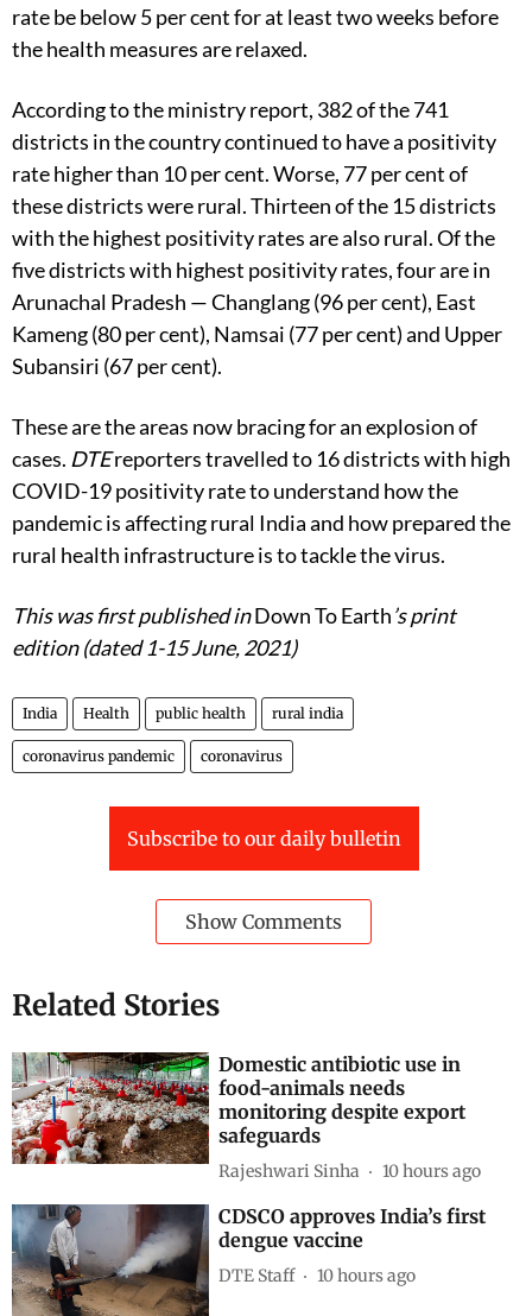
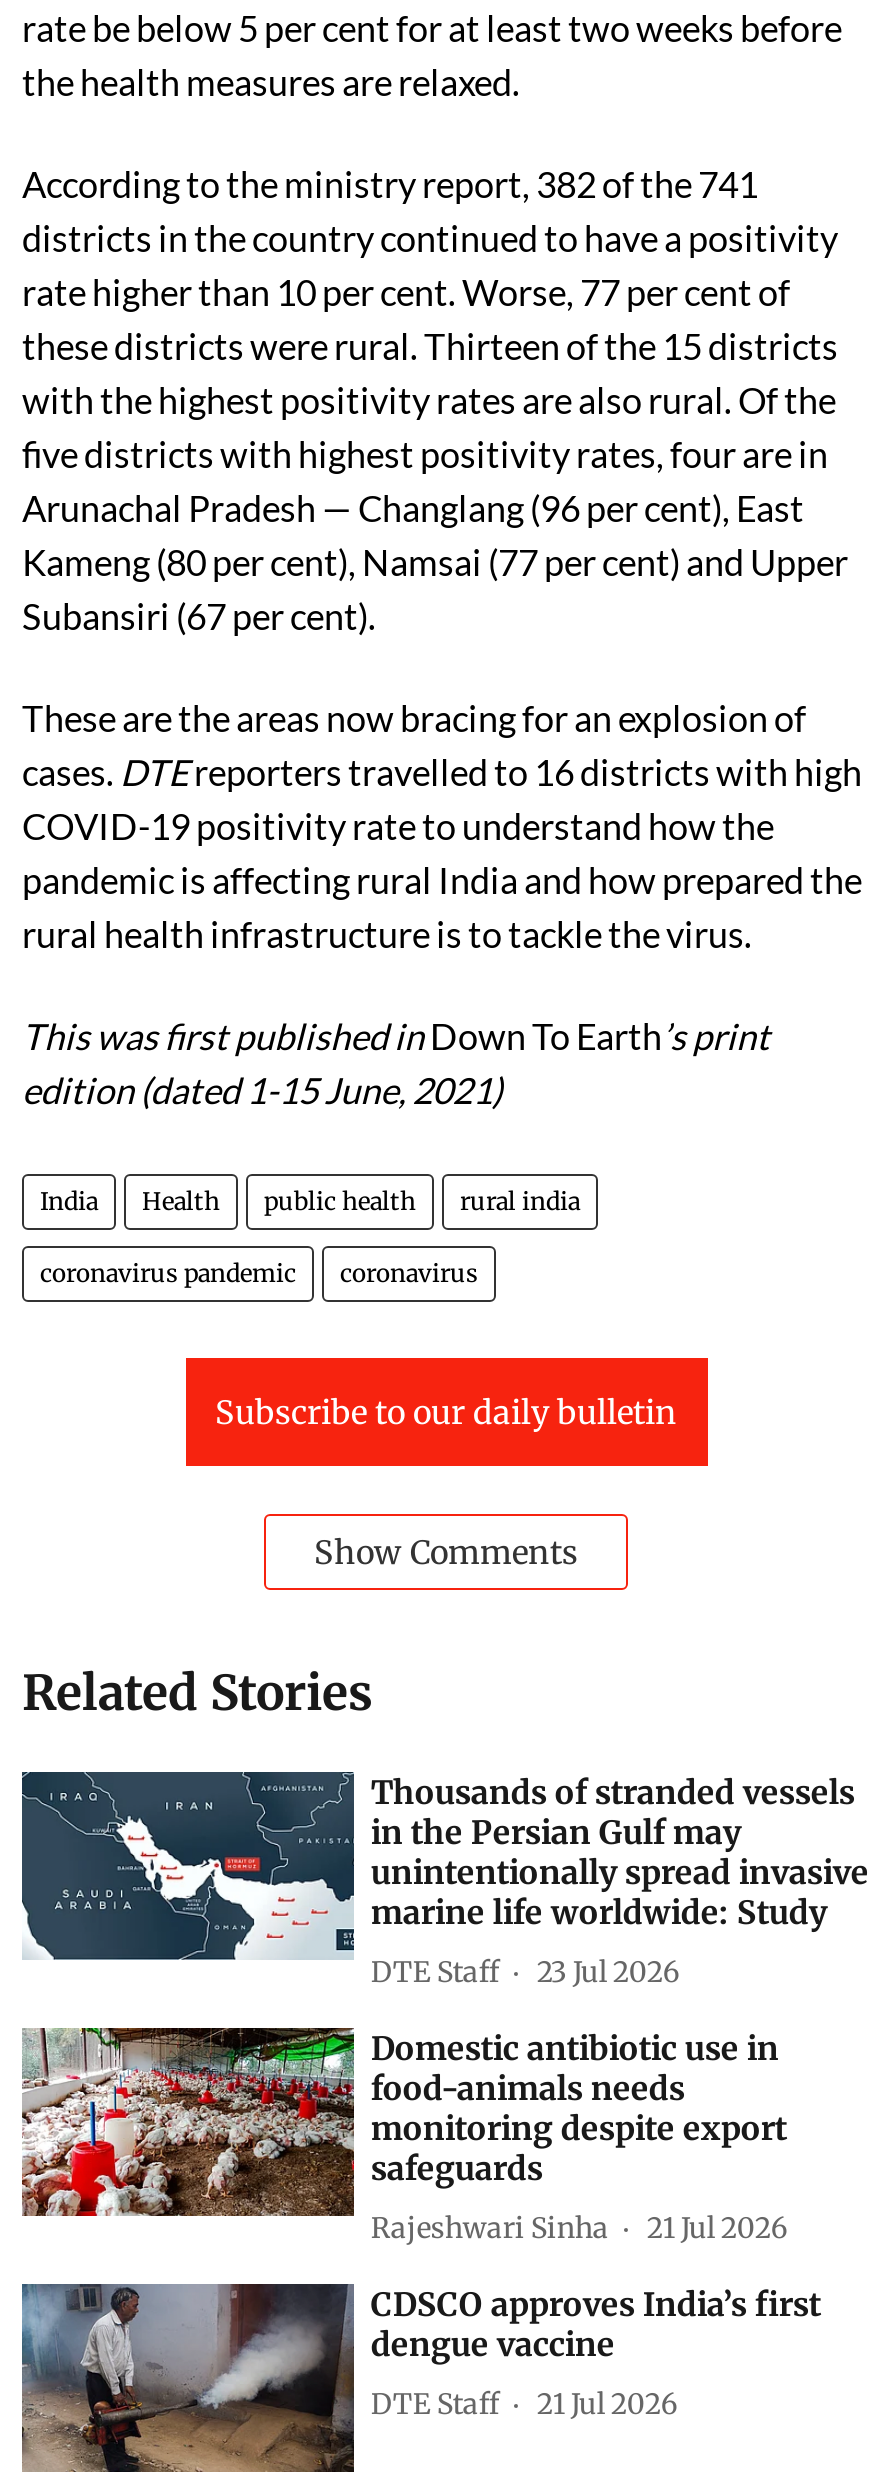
none -> [20,1770,869,1989] [image] | Thousands of stranded vessels | in the Persian Gulf may | unintentionally spread invasive | marine life worldwide: Study | DTE Staff | 23 Jul 2026
[219,1160,481,1181] Rajeshwari Sinha 10 hours ago -> [371,2209,787,2245] Rajeshwari Sinha 21 Jul 2026
[219,1264,416,1286] DTE Staff 10 hours ago -> [371,2385,677,2421] DTE Staff 21 Jul 2026

